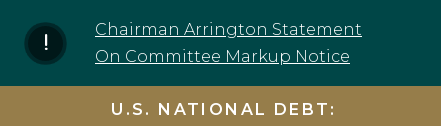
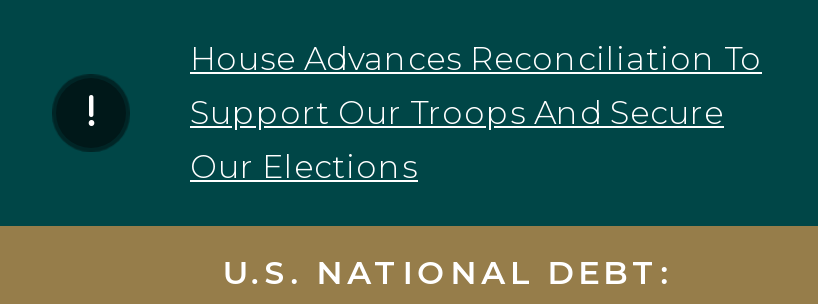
[95,20,362,66] Chairman Arrington Statement | On Committee Markup Notice -> [190,40,762,186] House Advances Reconciliation To | Support Our Troops And Secure | Our Elections

